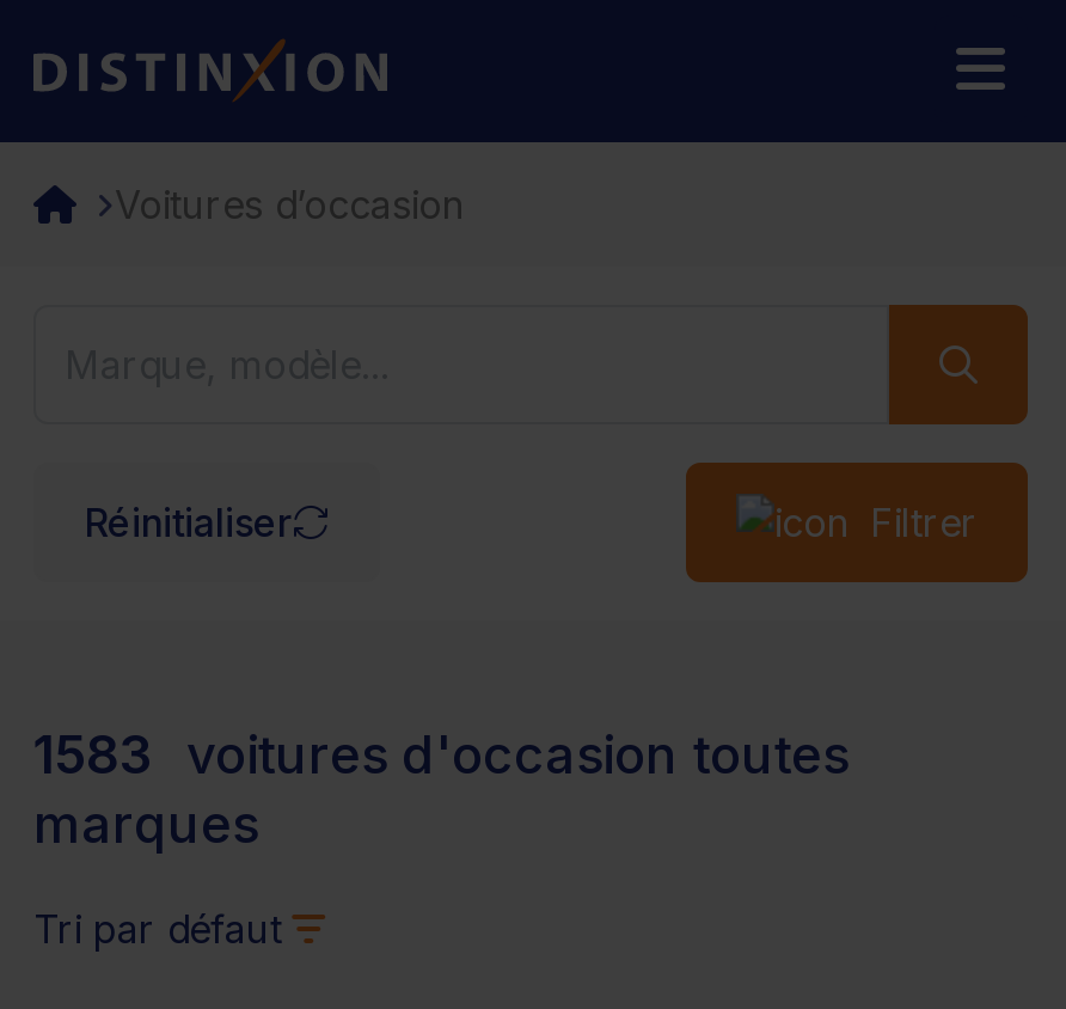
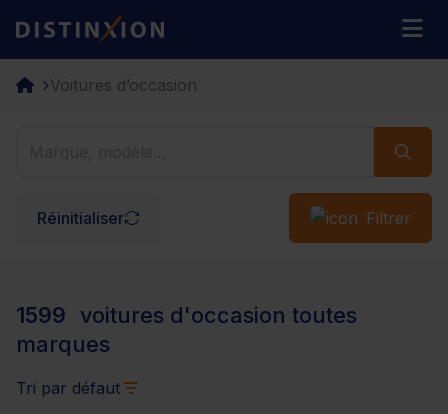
[33,723,848,785] 1583 voitures d'occasion toutes -> [16,302,357,328] 1599 voitures d'occasion toutes

